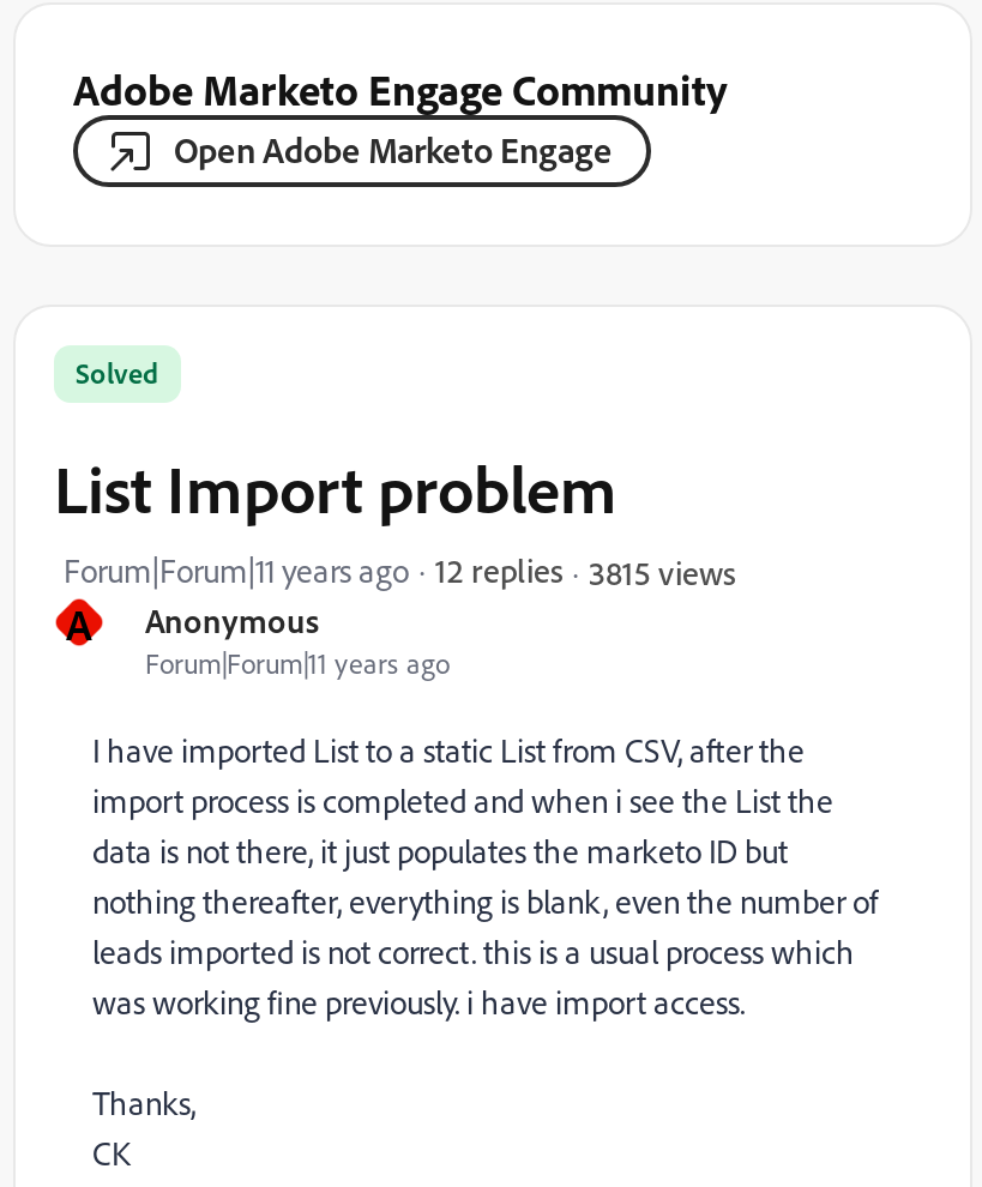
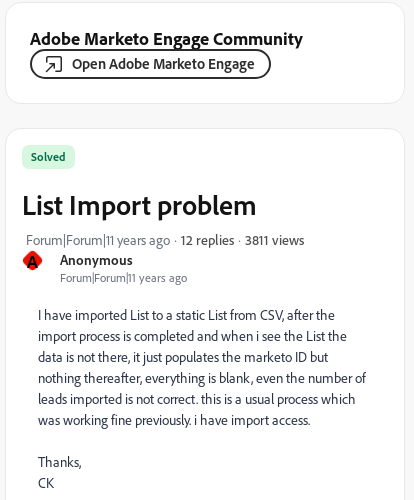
[589,550,735,591] 3815 views -> [245,230,304,247] 3811 views

